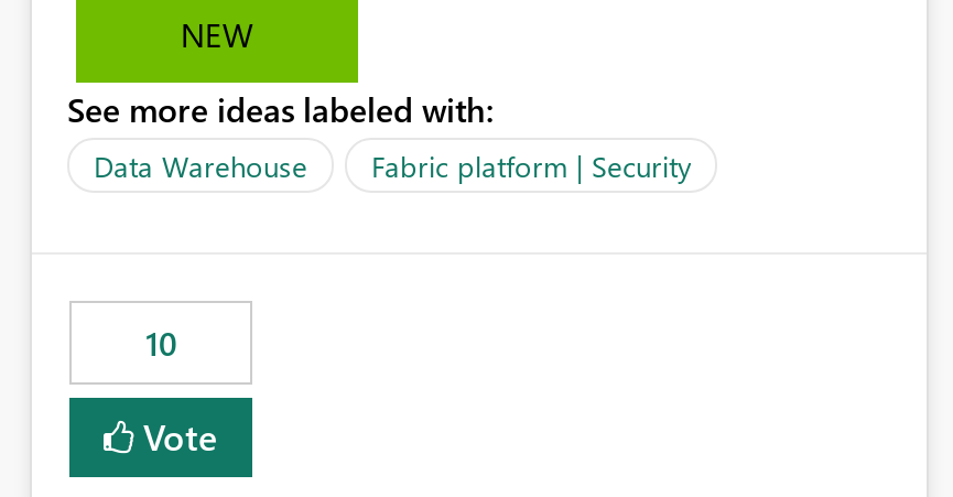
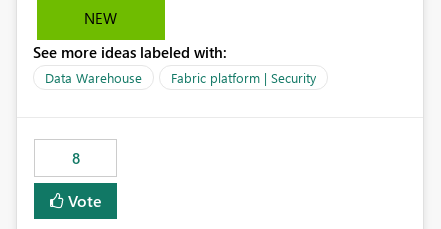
[145,322,176,366] 10 -> [71,148,79,168] 8

